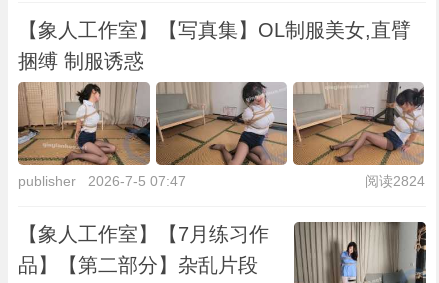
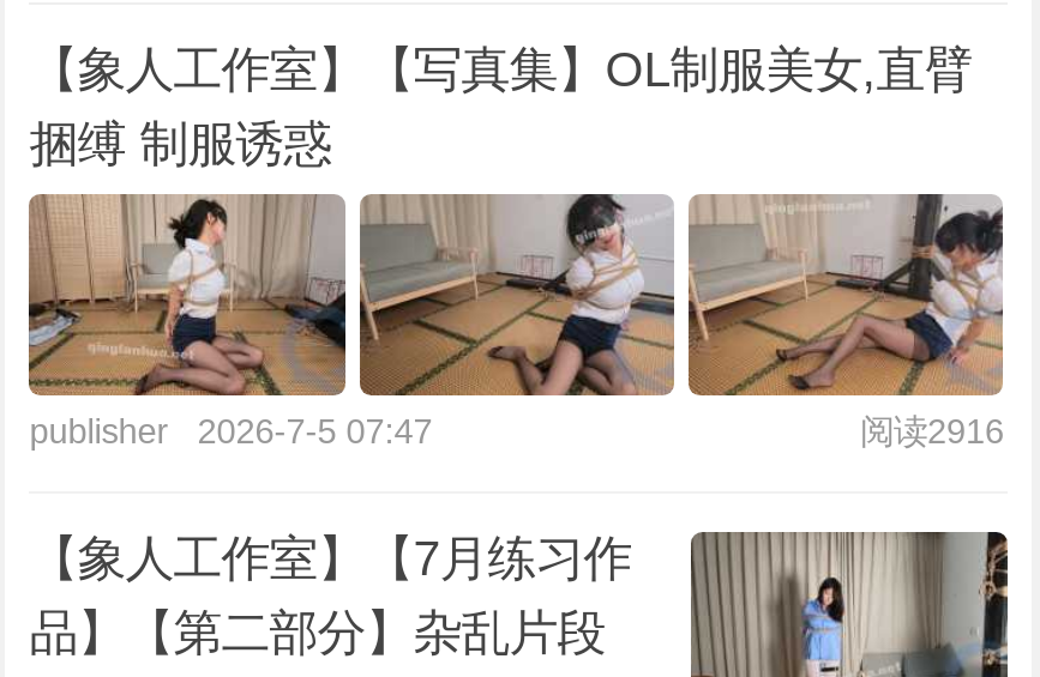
[364,173,424,189] 阅读2824 -> [860,413,1004,451] 阅读2916

